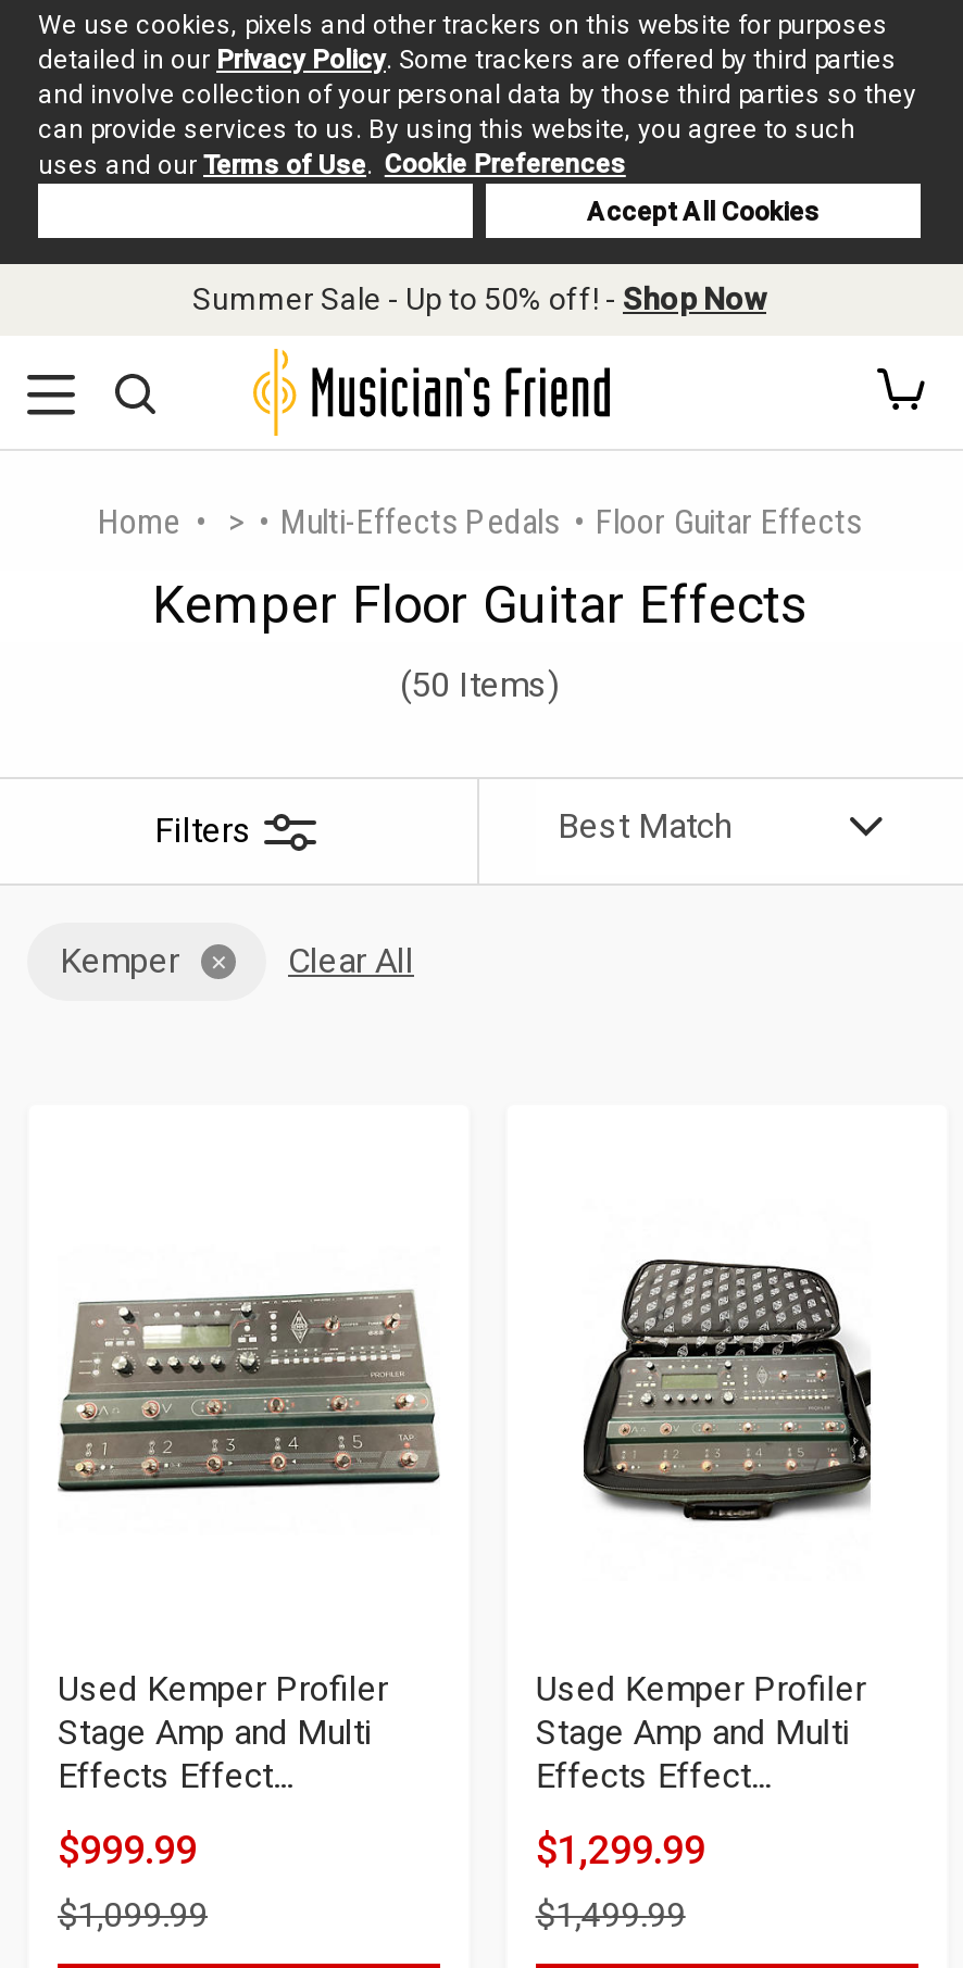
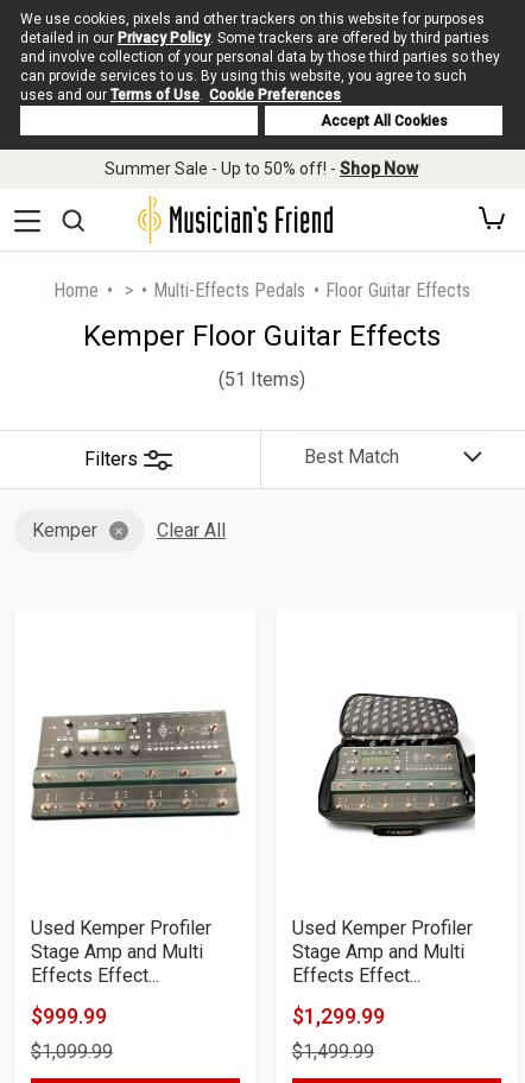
[400,664,559,705] (50 Items) -> [218,368,305,391] (51 Items)

